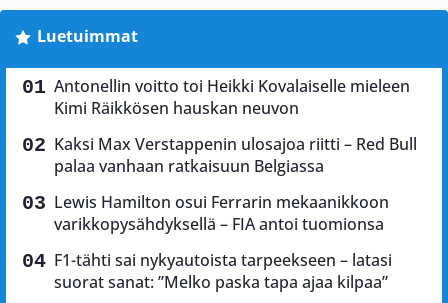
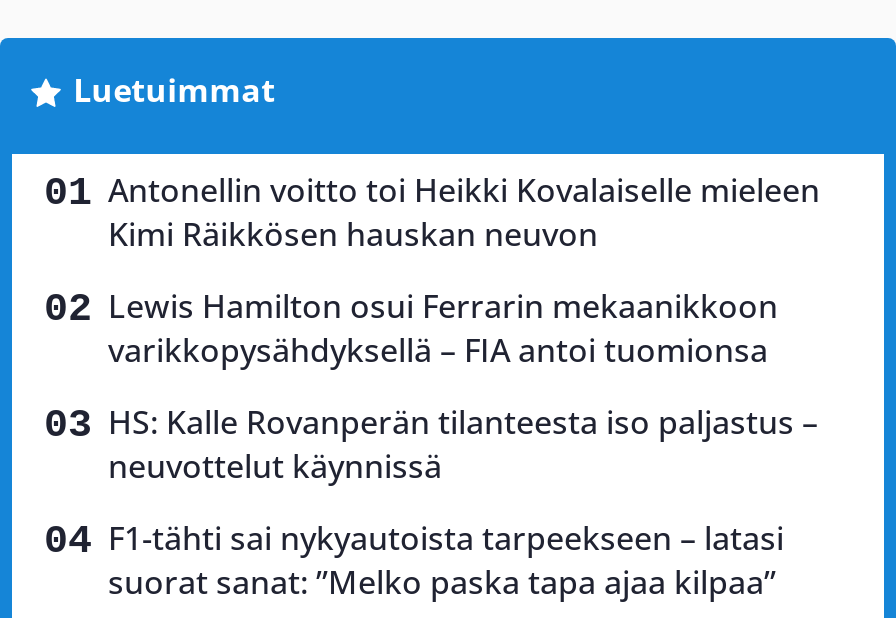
[54,133,417,177] Kaksi Max Verstappenin ulosajoa riitti – Red Bull | palaa vanhaan ratkaisuun Belgiassa -> none
moved [54,191,389,235] -> [108,285,778,373]: Lewis Hamilton osui Ferrarin mekaanikkoon | varikkopysähdyksellä – FIA antoi tuomionsa
none -> [108,401,818,489] HS: Kalle Rovanperän tilanteesta iso paljastus – | neuvottelut käynnissä

